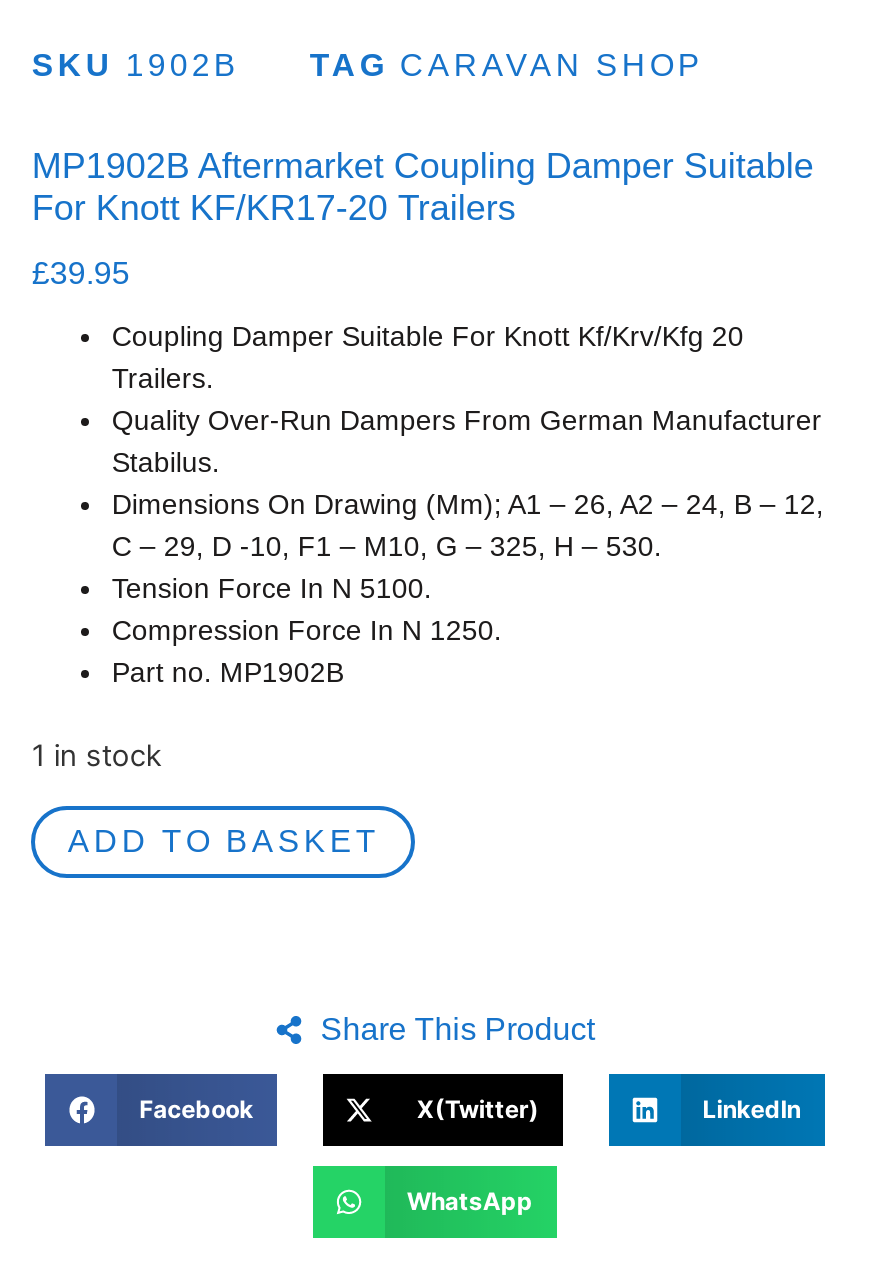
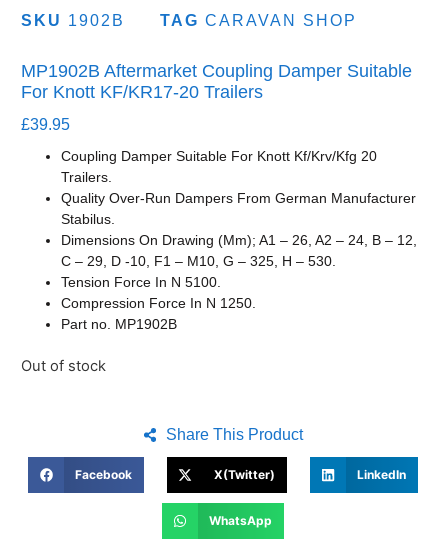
[32,737,380,858] 1 in stock | ADD TO BASKET -> [21,357,106,375] Out of stock

